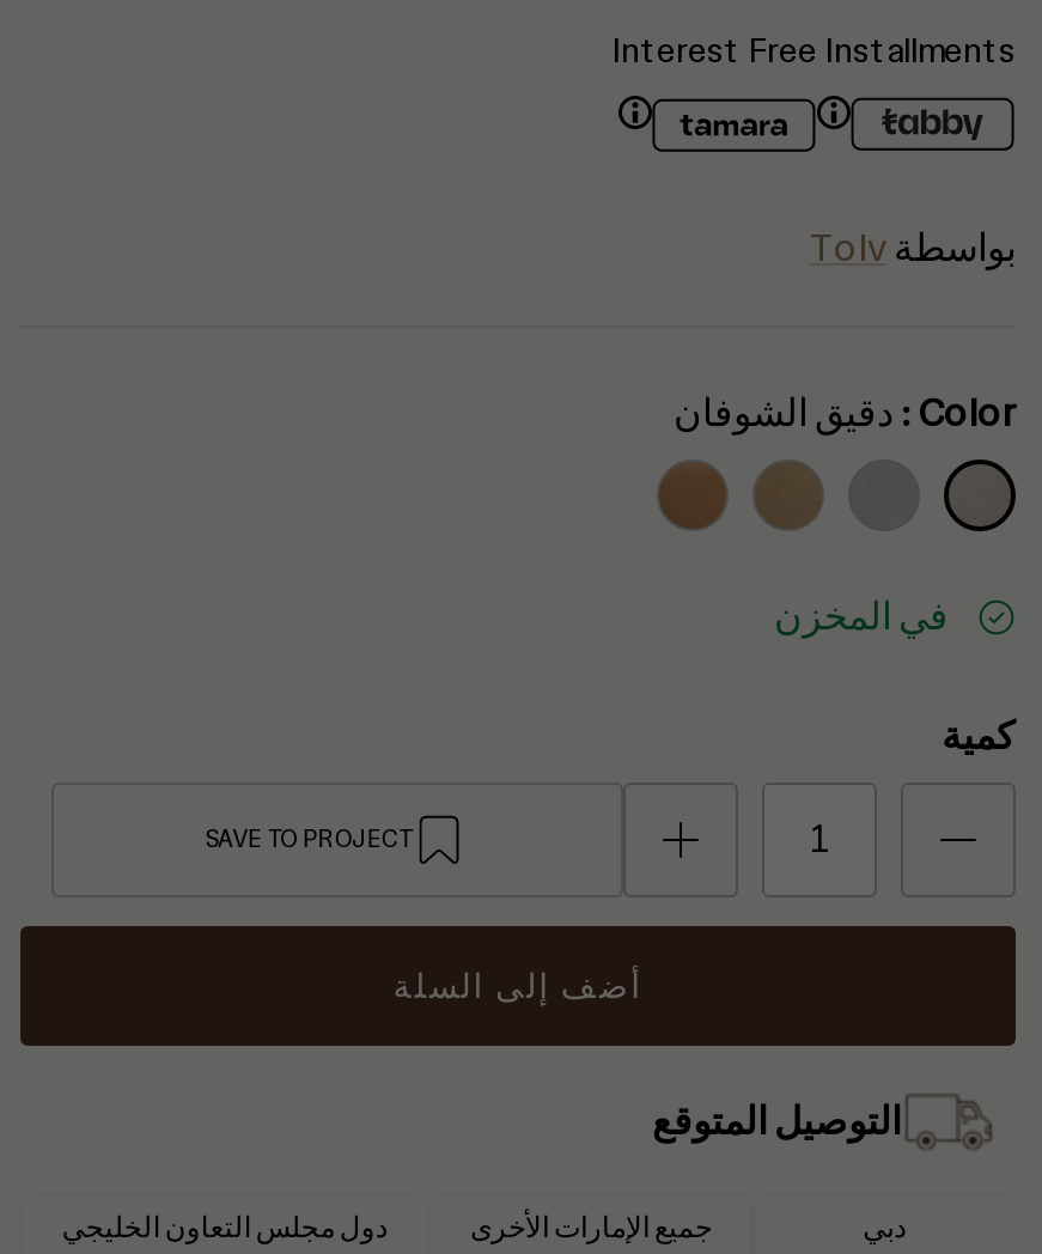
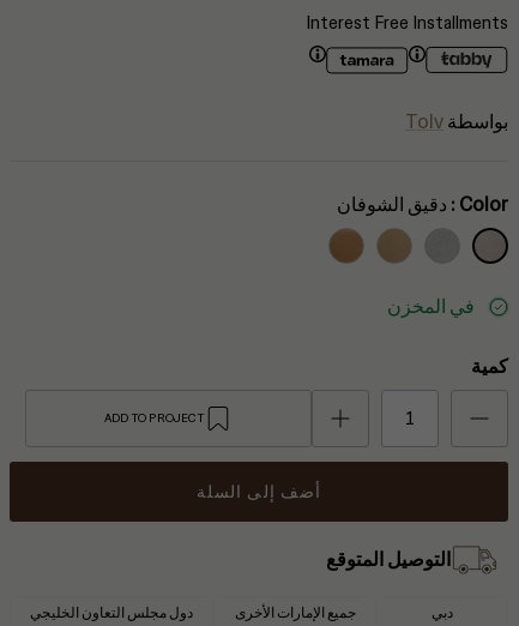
[205,823,411,854] SAVE TO PROJECT -> [104,410,203,425] ADD TO PROJECT

